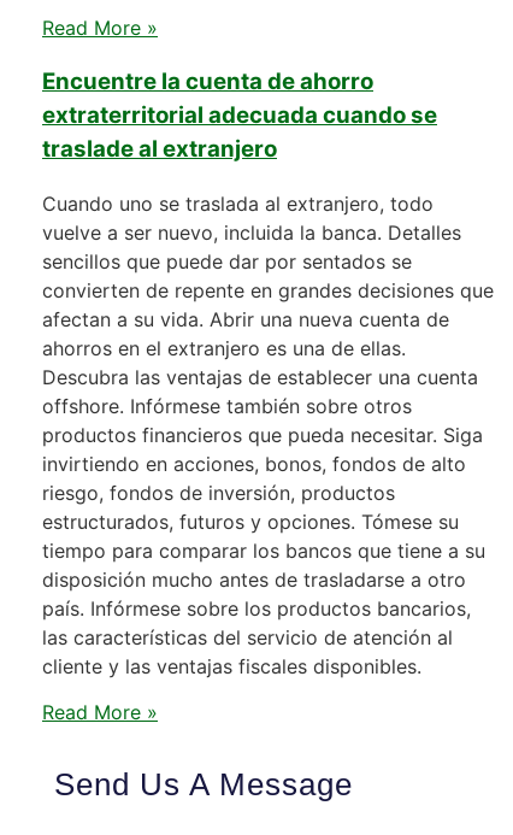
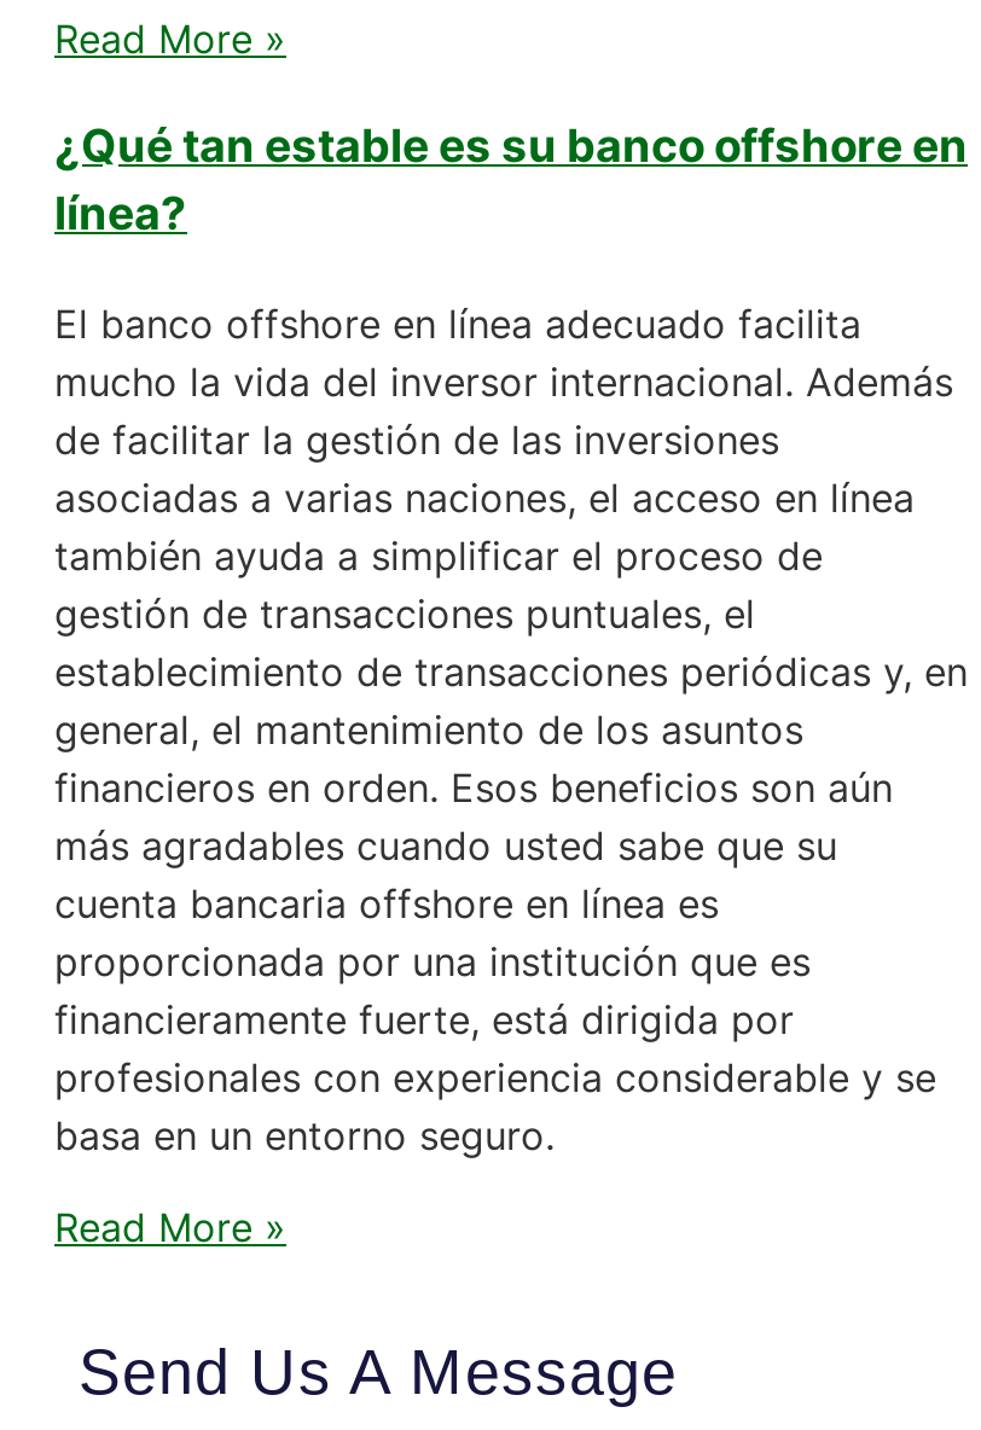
[42,67,437,163] Encuentre la cuenta de ahorro | extraterritorial adecuada cuando se | traslade al extranjero -> [54,118,968,242] ¿Qué tan estable es su banco offshore en | línea?
[42,191,494,678] Cuando uno se traslada al extranjero, todo | vuelve a ser nuevo, incluida la banca. Detalles | sencillos que puede dar por sentados se | convierten de repente en grandes decisiones que | afectan a su vida. Abrir una nueva cuenta de | ahorros en el extranjero es una de ellas. | Descubra las ventajas de establecer una cuenta | offshore. Infórmese también sobre otros | productos financieros que pueda necesitar. Siga | invirtiendo en acciones, bonos, fondos de alto | riesgo, fondos de inversión, productos | estructurados, futuros y opciones. Tómese su | tiempo para comparar los bancos que tiene a su | disposición mucho antes de trasladarse a otro | país. Infórmese sobre los productos bancarios, | las características del servicio de atención al | cliente y las ventajas fiscales disponibles. -> [54,299,968,1159] El banco offshore en línea adecuado facilita | mucho la vida del inversor internacional. Además | de facilitar la gestión de las inversiones | asociadas a varias naciones, el acceso en línea | también ayuda a simplificar el proceso de | gestión de transacciones puntuales, el | establecimiento de transacciones periódicas y, en | general, el mantenimiento de los asuntos | financieros en orden. Esos beneficios son aún | más agradables cuando usted sabe que su | cuenta bancaria offshore en línea es | proporcionada por una institución que es | financieramente fuerte, está dirigida por | profesionales con experiencia considerable y se | basa en un entorno seguro.

